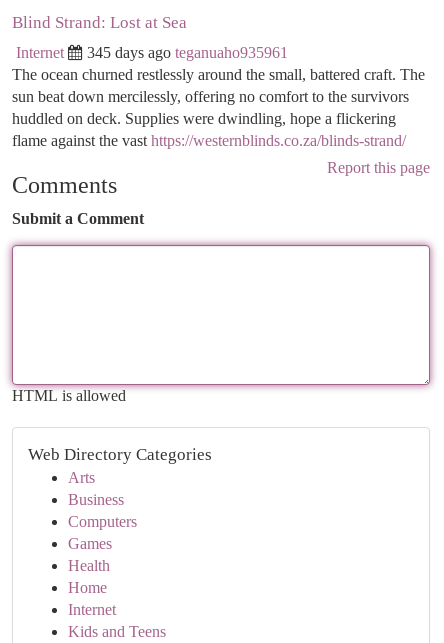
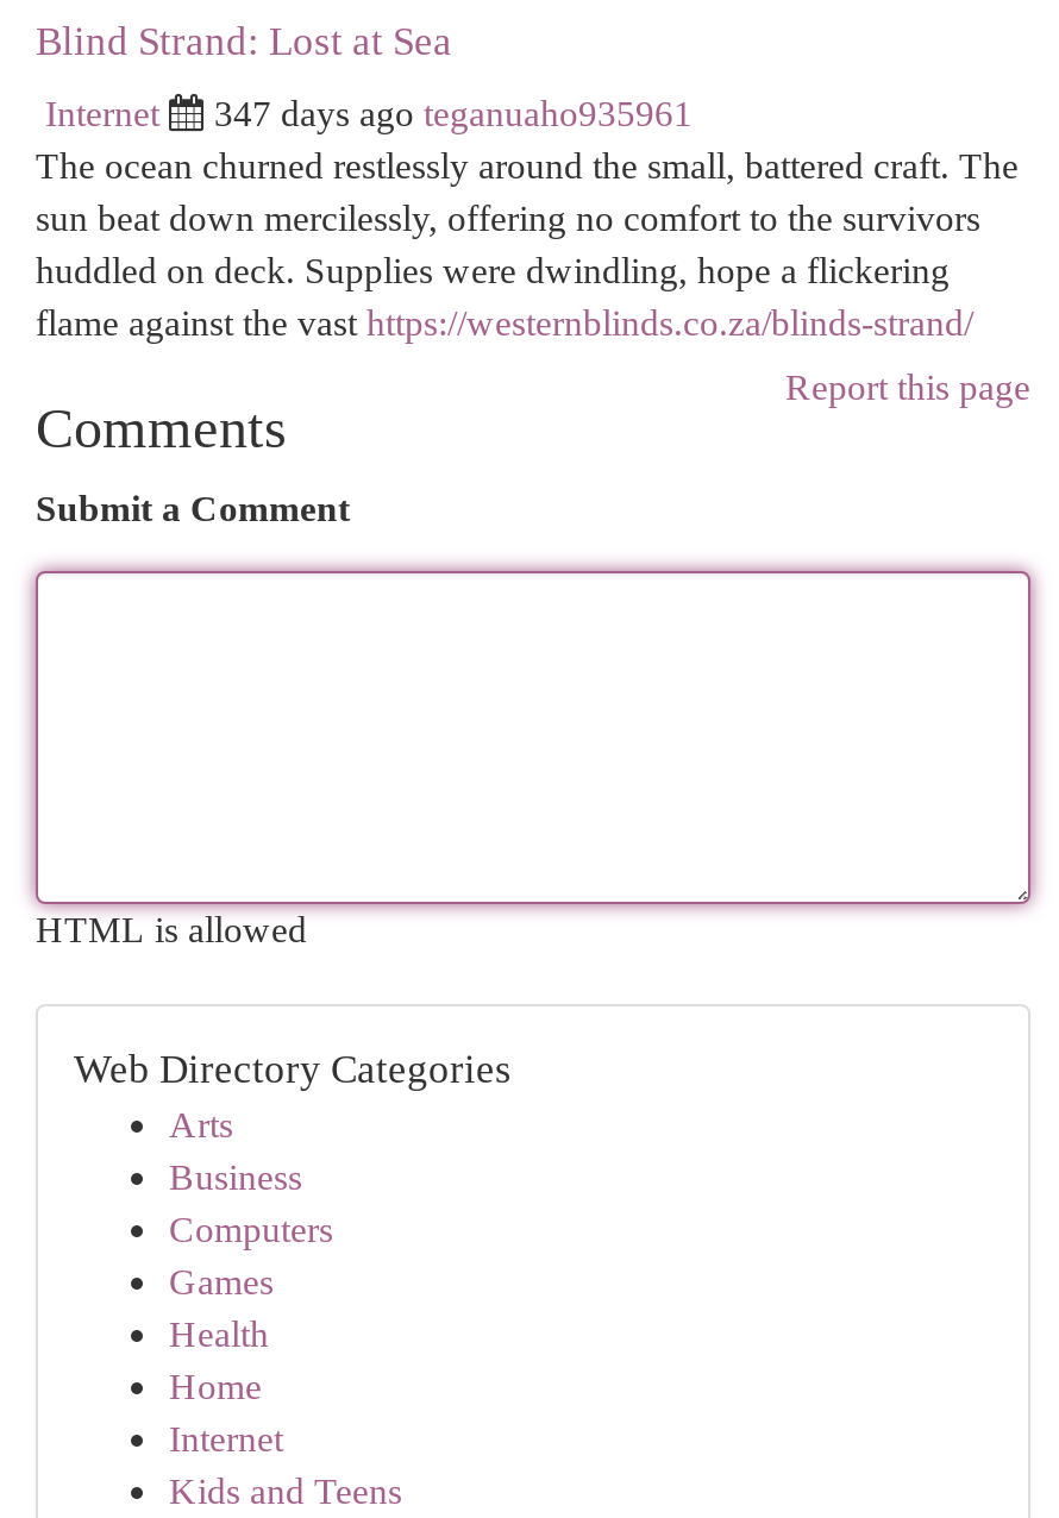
[87,44,288,61] 345 days ago teganuaho935961 -> [214,93,693,133] 347 days ago teganuaho935961

